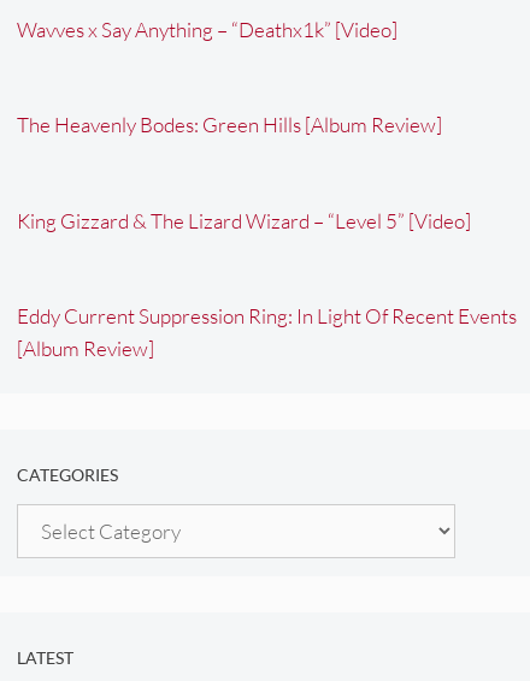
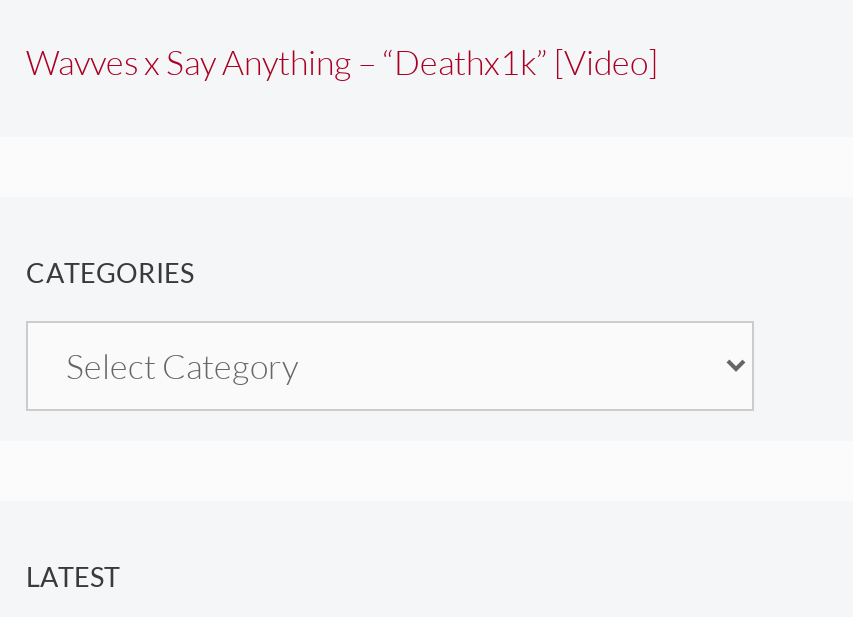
[17,112,442,137] The Heavenly Bodes: Green Hills [Album Review] -> none
[17,208,471,233] King Gizzard & The Lizard Wizard – “Level 5” [Video] -> none
[17,303,517,361] Eddy Current Suppression Ring: In Light Of Recent Events | [Album Review] -> none

